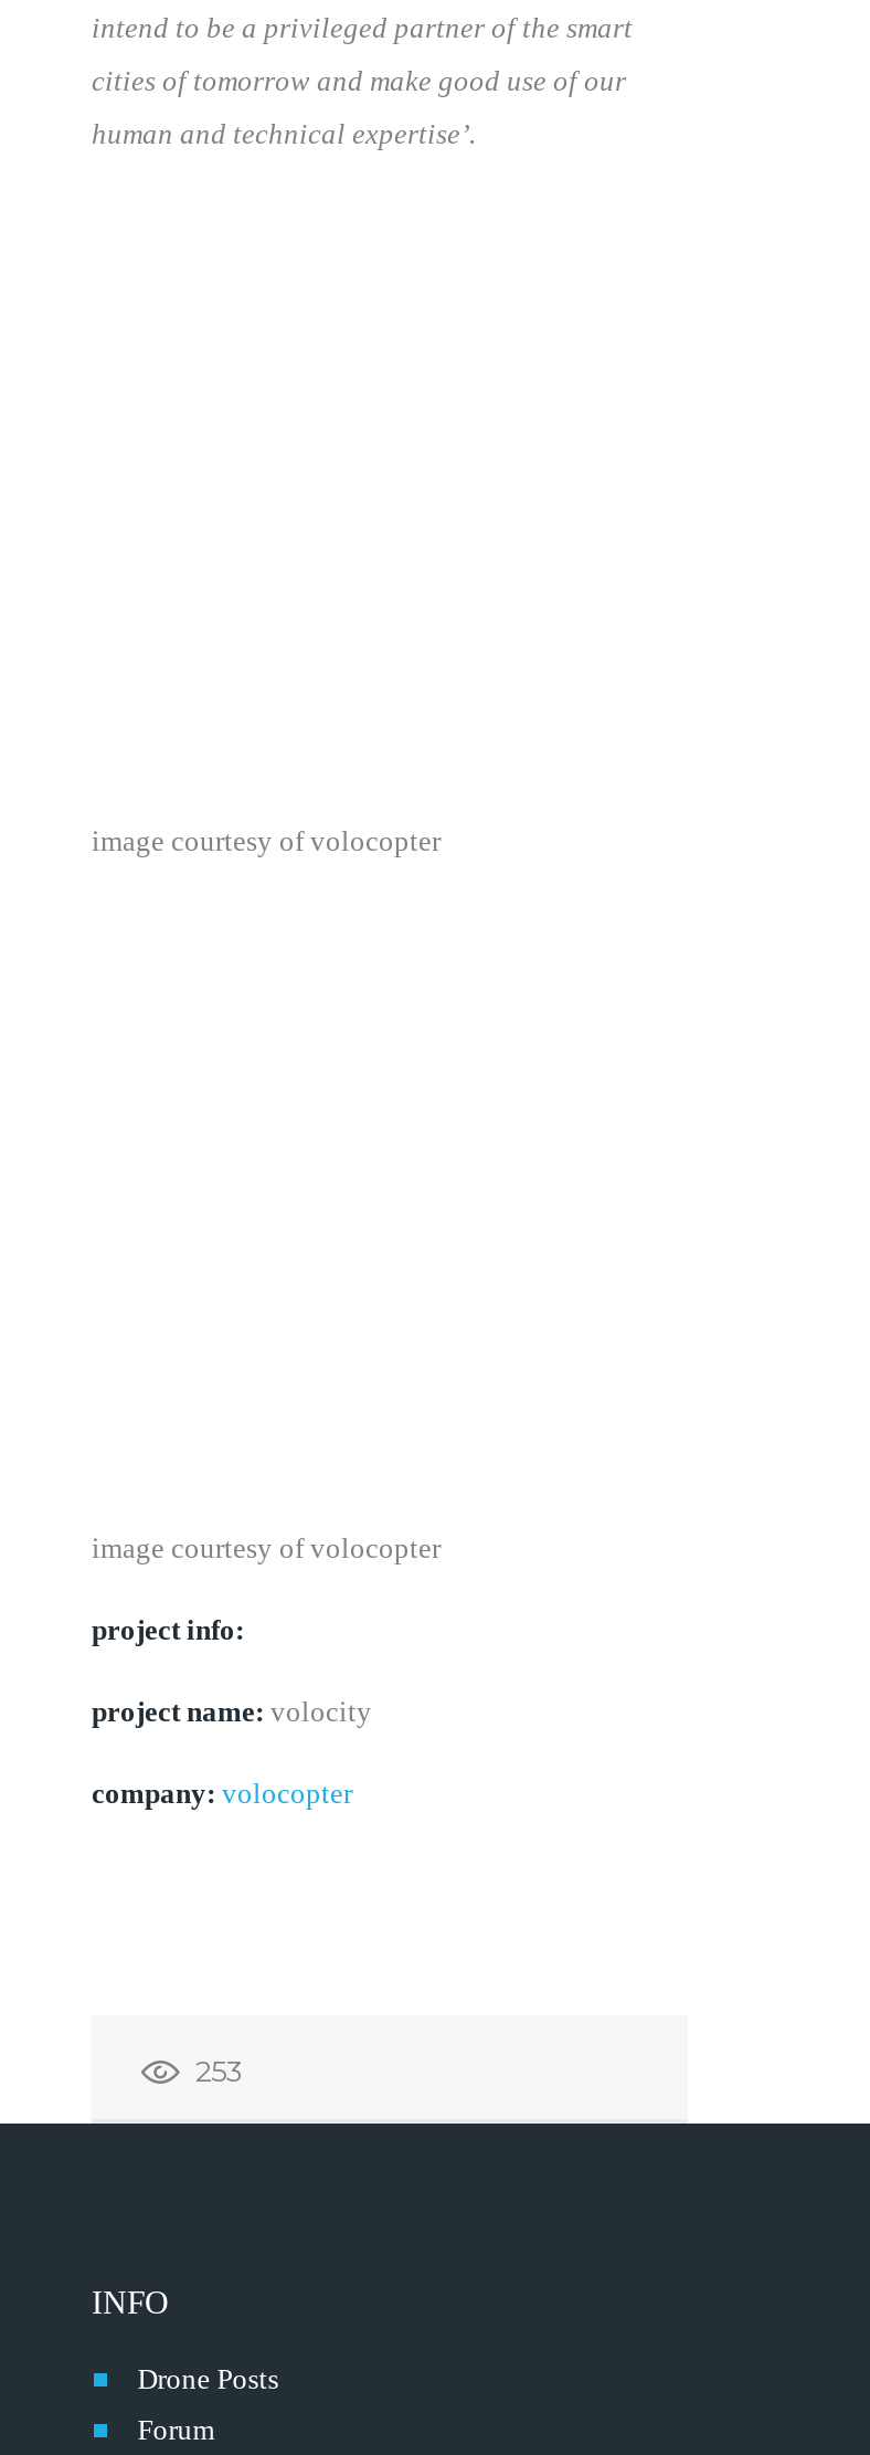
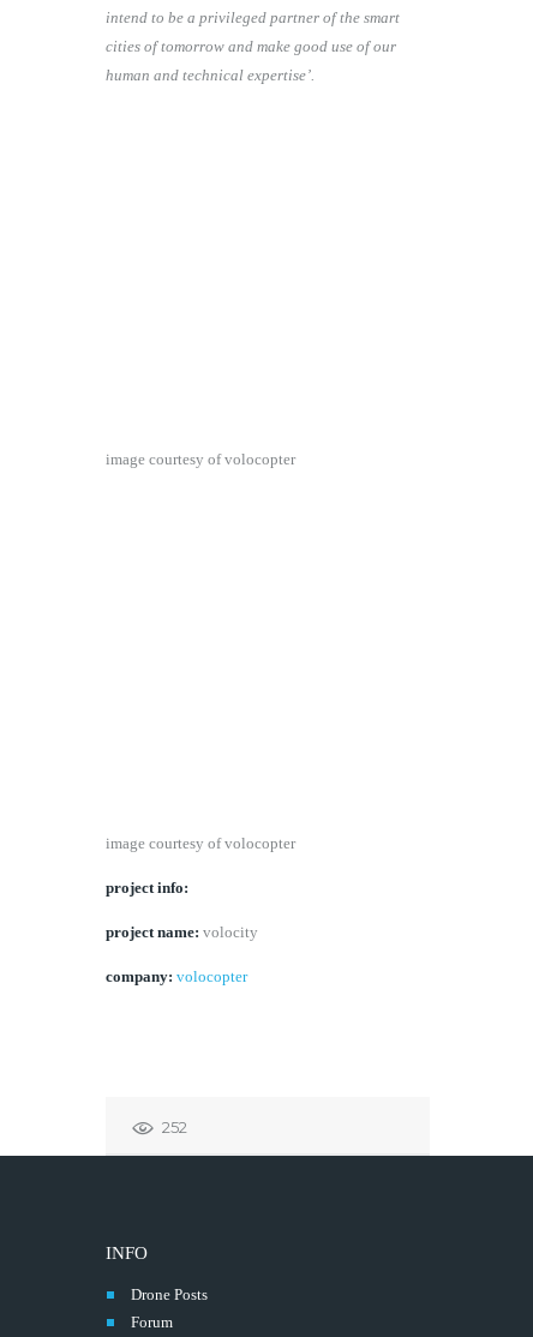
[195,2053,244,2088] 253 -> [162,1117,187,1136] 252

